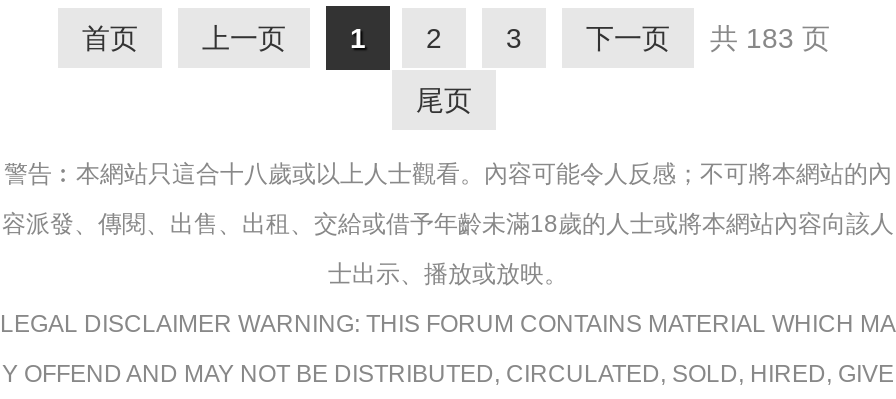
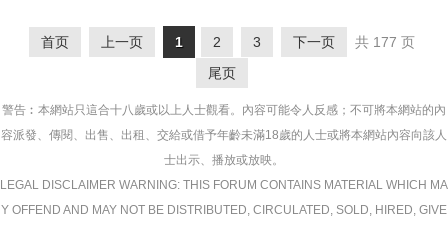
[82,22,838,54] 首页 上一页 1 2 3 下一页 共 183 页 -> [41,34,419,50] 首页 上一页 1 2 3 下一页 共 177 页

